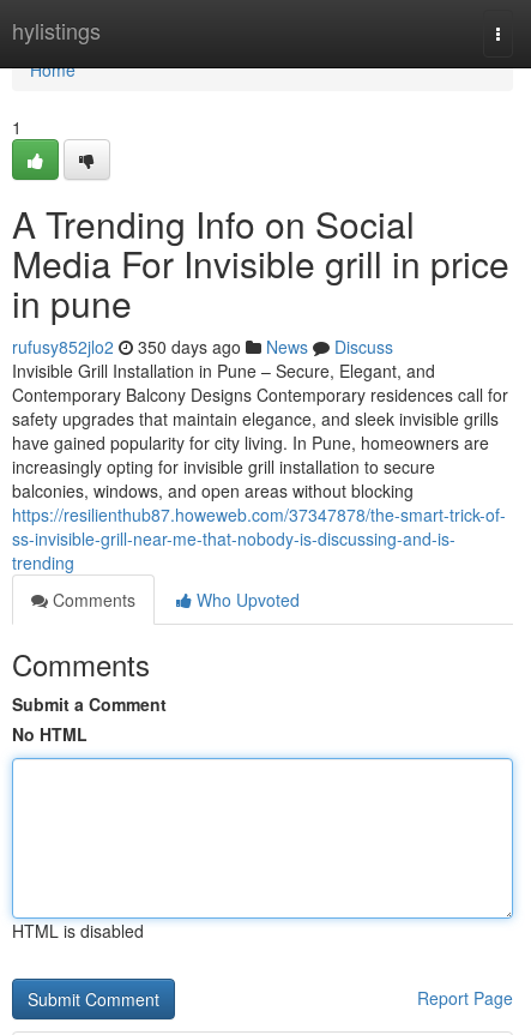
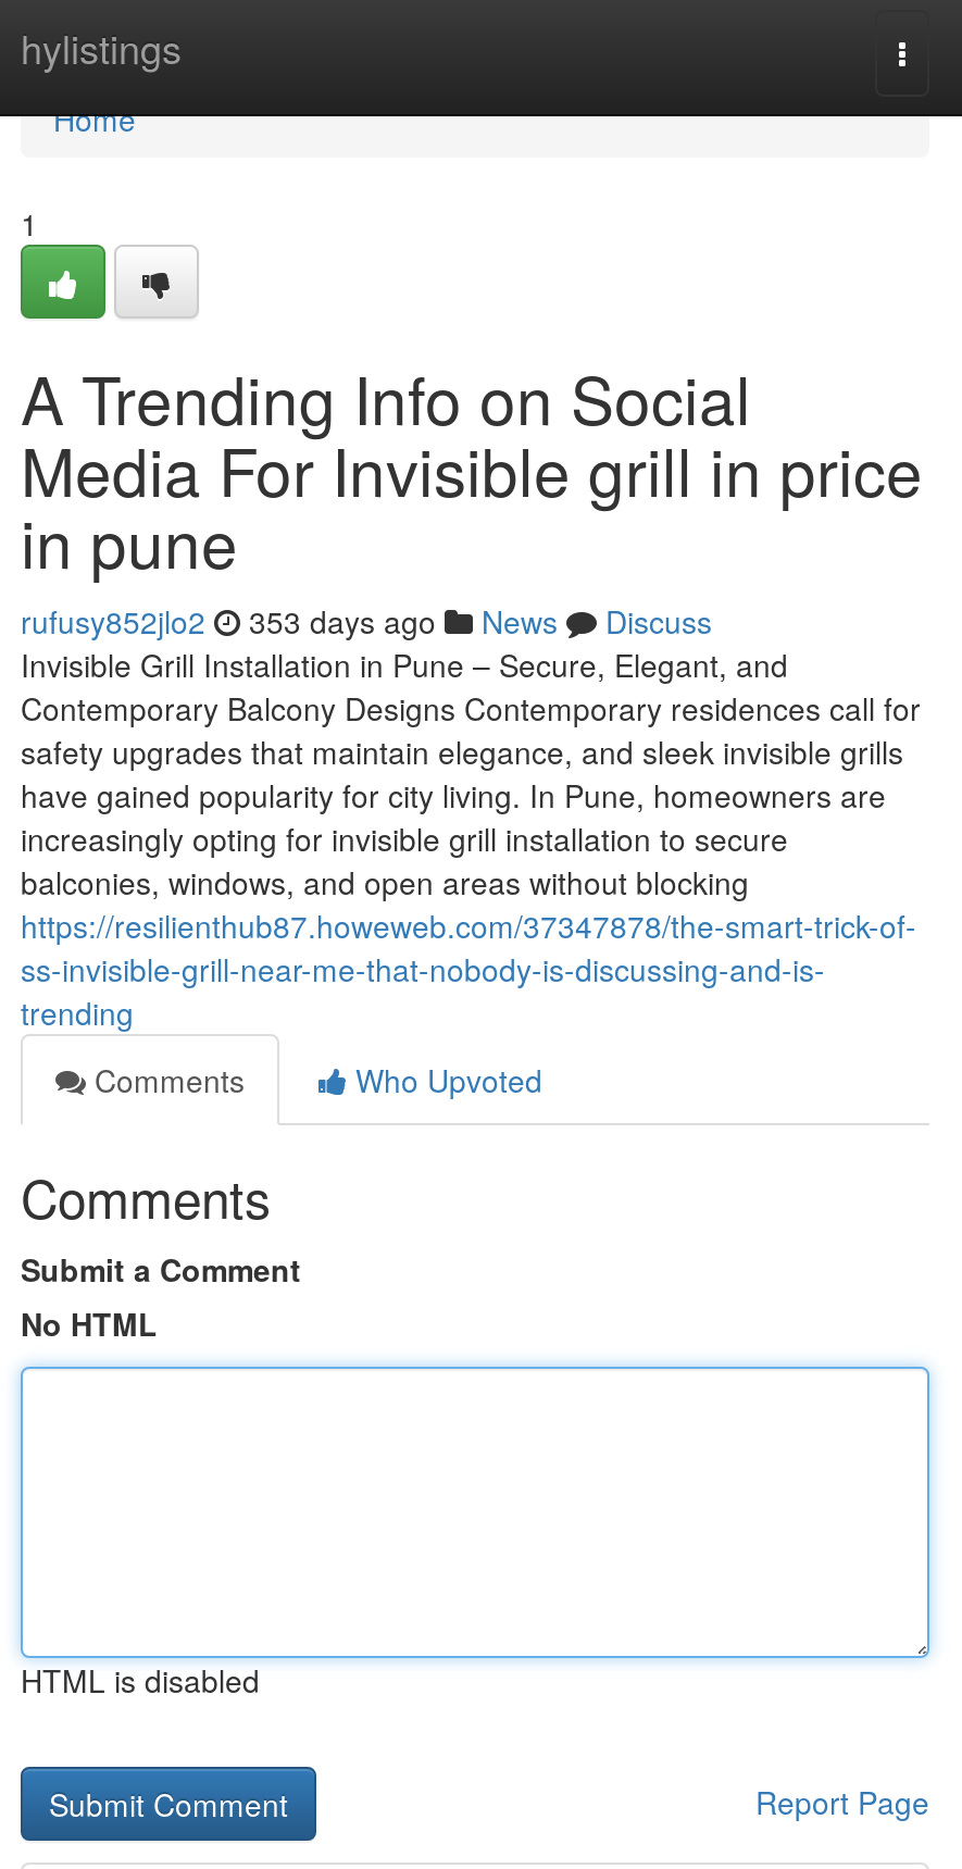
[12,335,393,359] rufusy852jlo2 350 days ago News Discuss -> [21,599,712,643] rufusy852jlo2 353 days ago News Discuss

